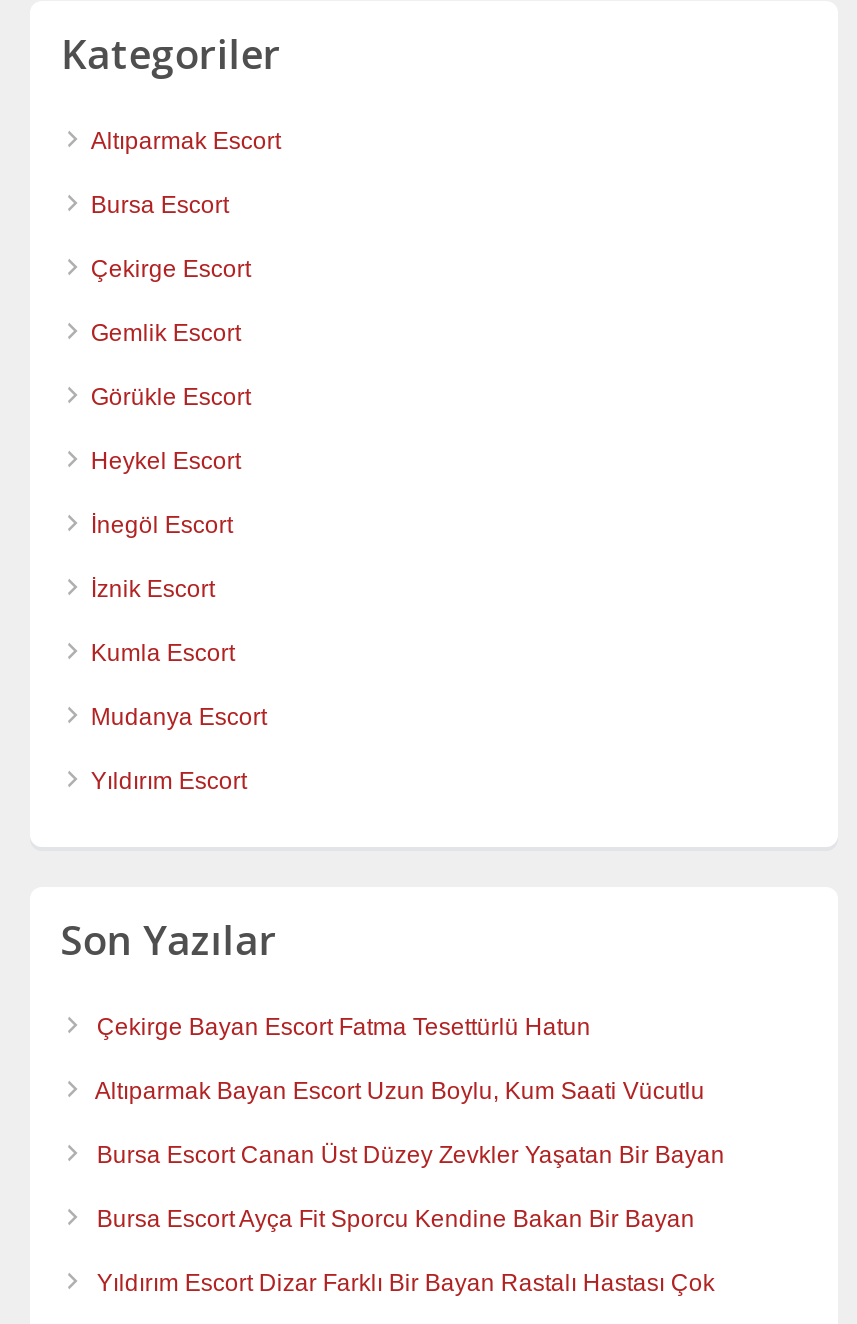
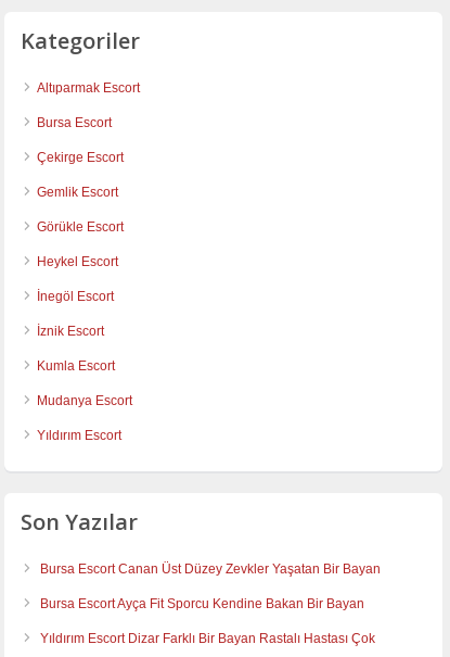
[95,1013,705,1105] Çekirge Bayan Escort Fatma Tesettürlü Hatun | Altıparmak Bayan Escort Uzun Boylu, Kum Saati Vücutlu -> none

